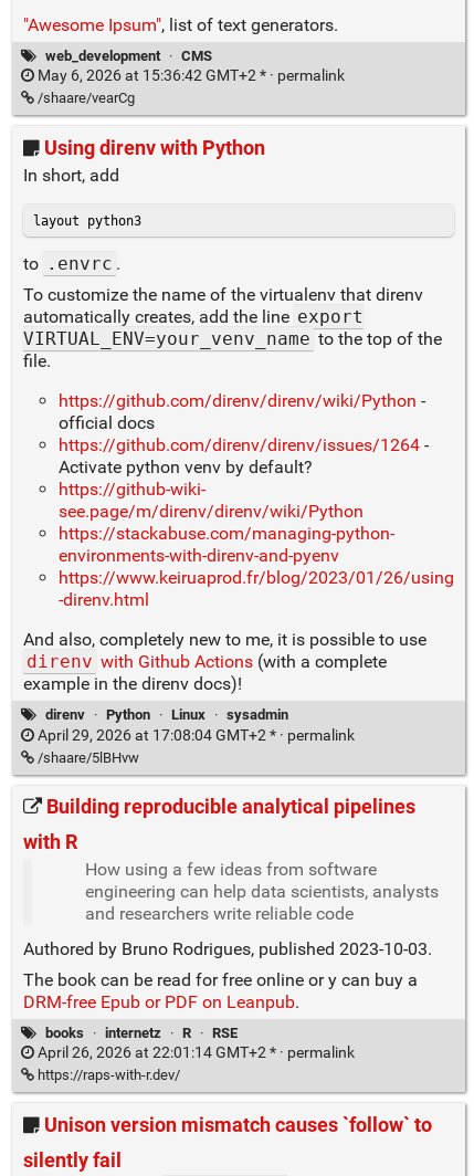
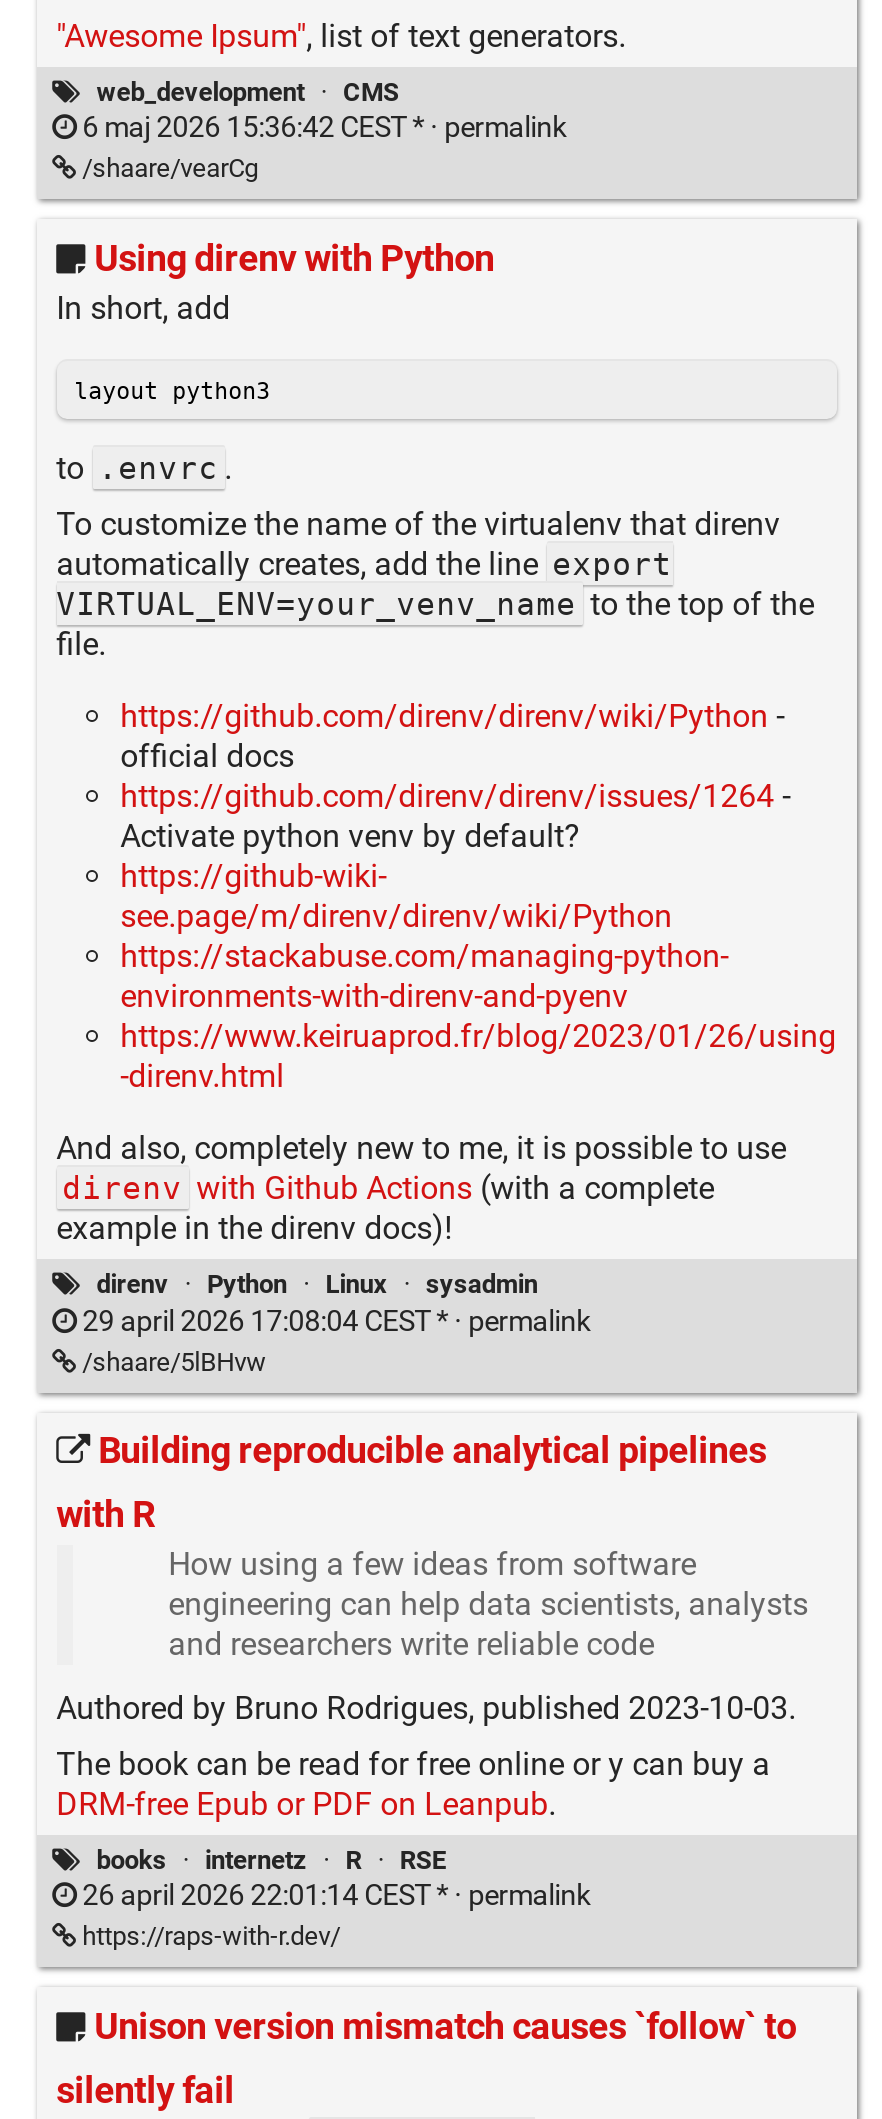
[34,67,344,85] May 6, 2026 at 15:36:42 GMT+2 * · permalink -> [76,111,566,145] 6 maj 2026 15:36:42 CEST * · permalink
[34,726,354,745] April 29, 2026 at 17:08:04 GMT+2 * · permalink -> [76,1304,590,1338] 29 april 2026 17:08:04 CEST * · permalink
[34,1044,354,1062] April 26, 2026 at 22:01:14 GMT+2 * · permalink -> [76,1880,590,1914] 26 april 2026 22:01:14 CEST * · permalink

